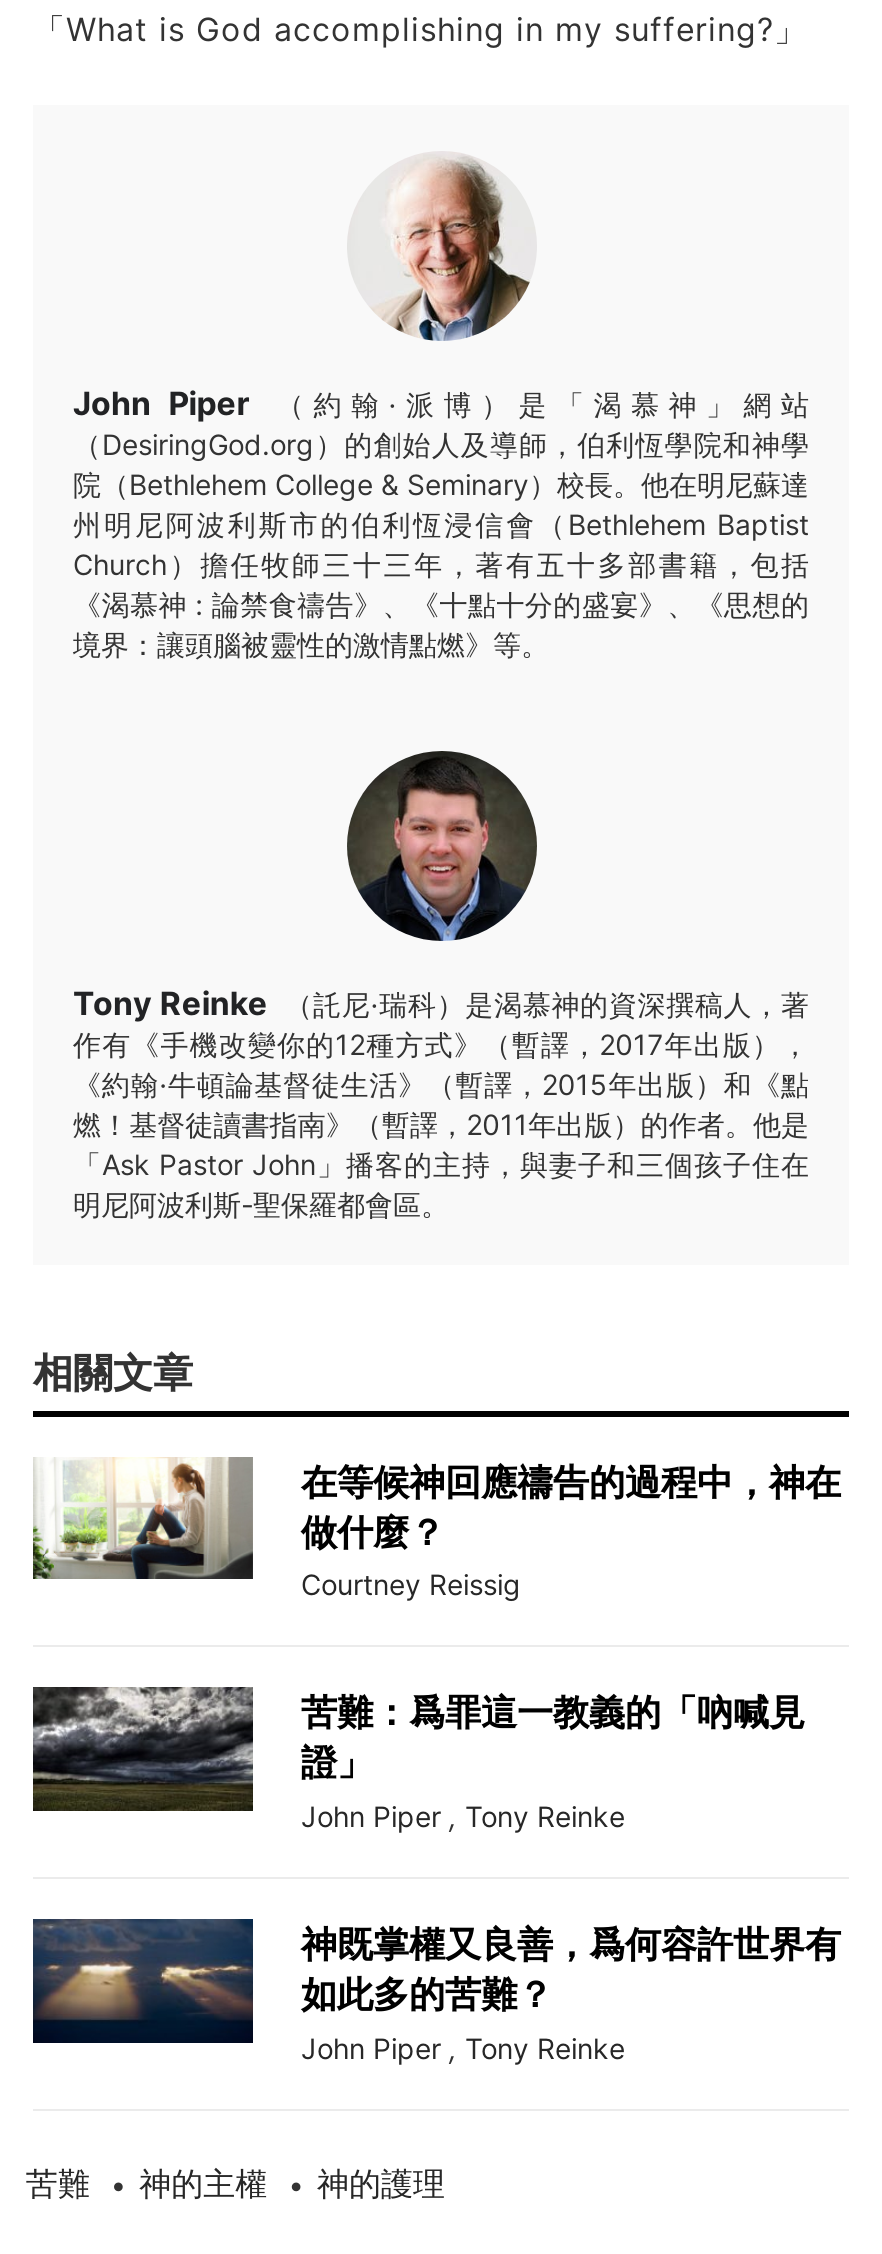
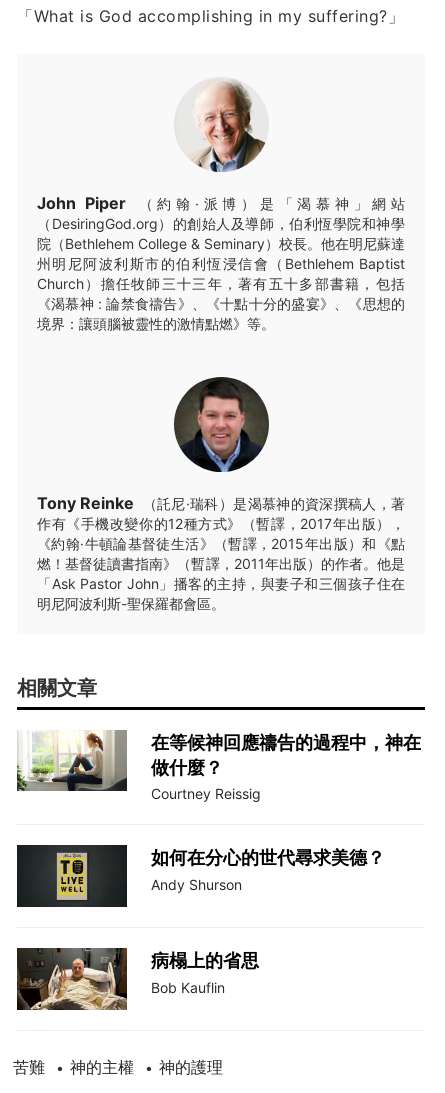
[33,1685,805,1834] [image] | 苦難：爲罪這一教義的「吶喊見 | 證」 | John Piper , Tony Reinke -> [17,844,385,907] [image] | 如何在分心的世代尋求美德？ | Andy Shurson
[33,1915,841,2065] [image] | 神既掌權又良善，爲何容許世界有 | 如此多的苦難？ | John Piper , Tony Reinke -> [17,947,263,1011] [image] | 病榻上的省思 | Bob Kauflin

